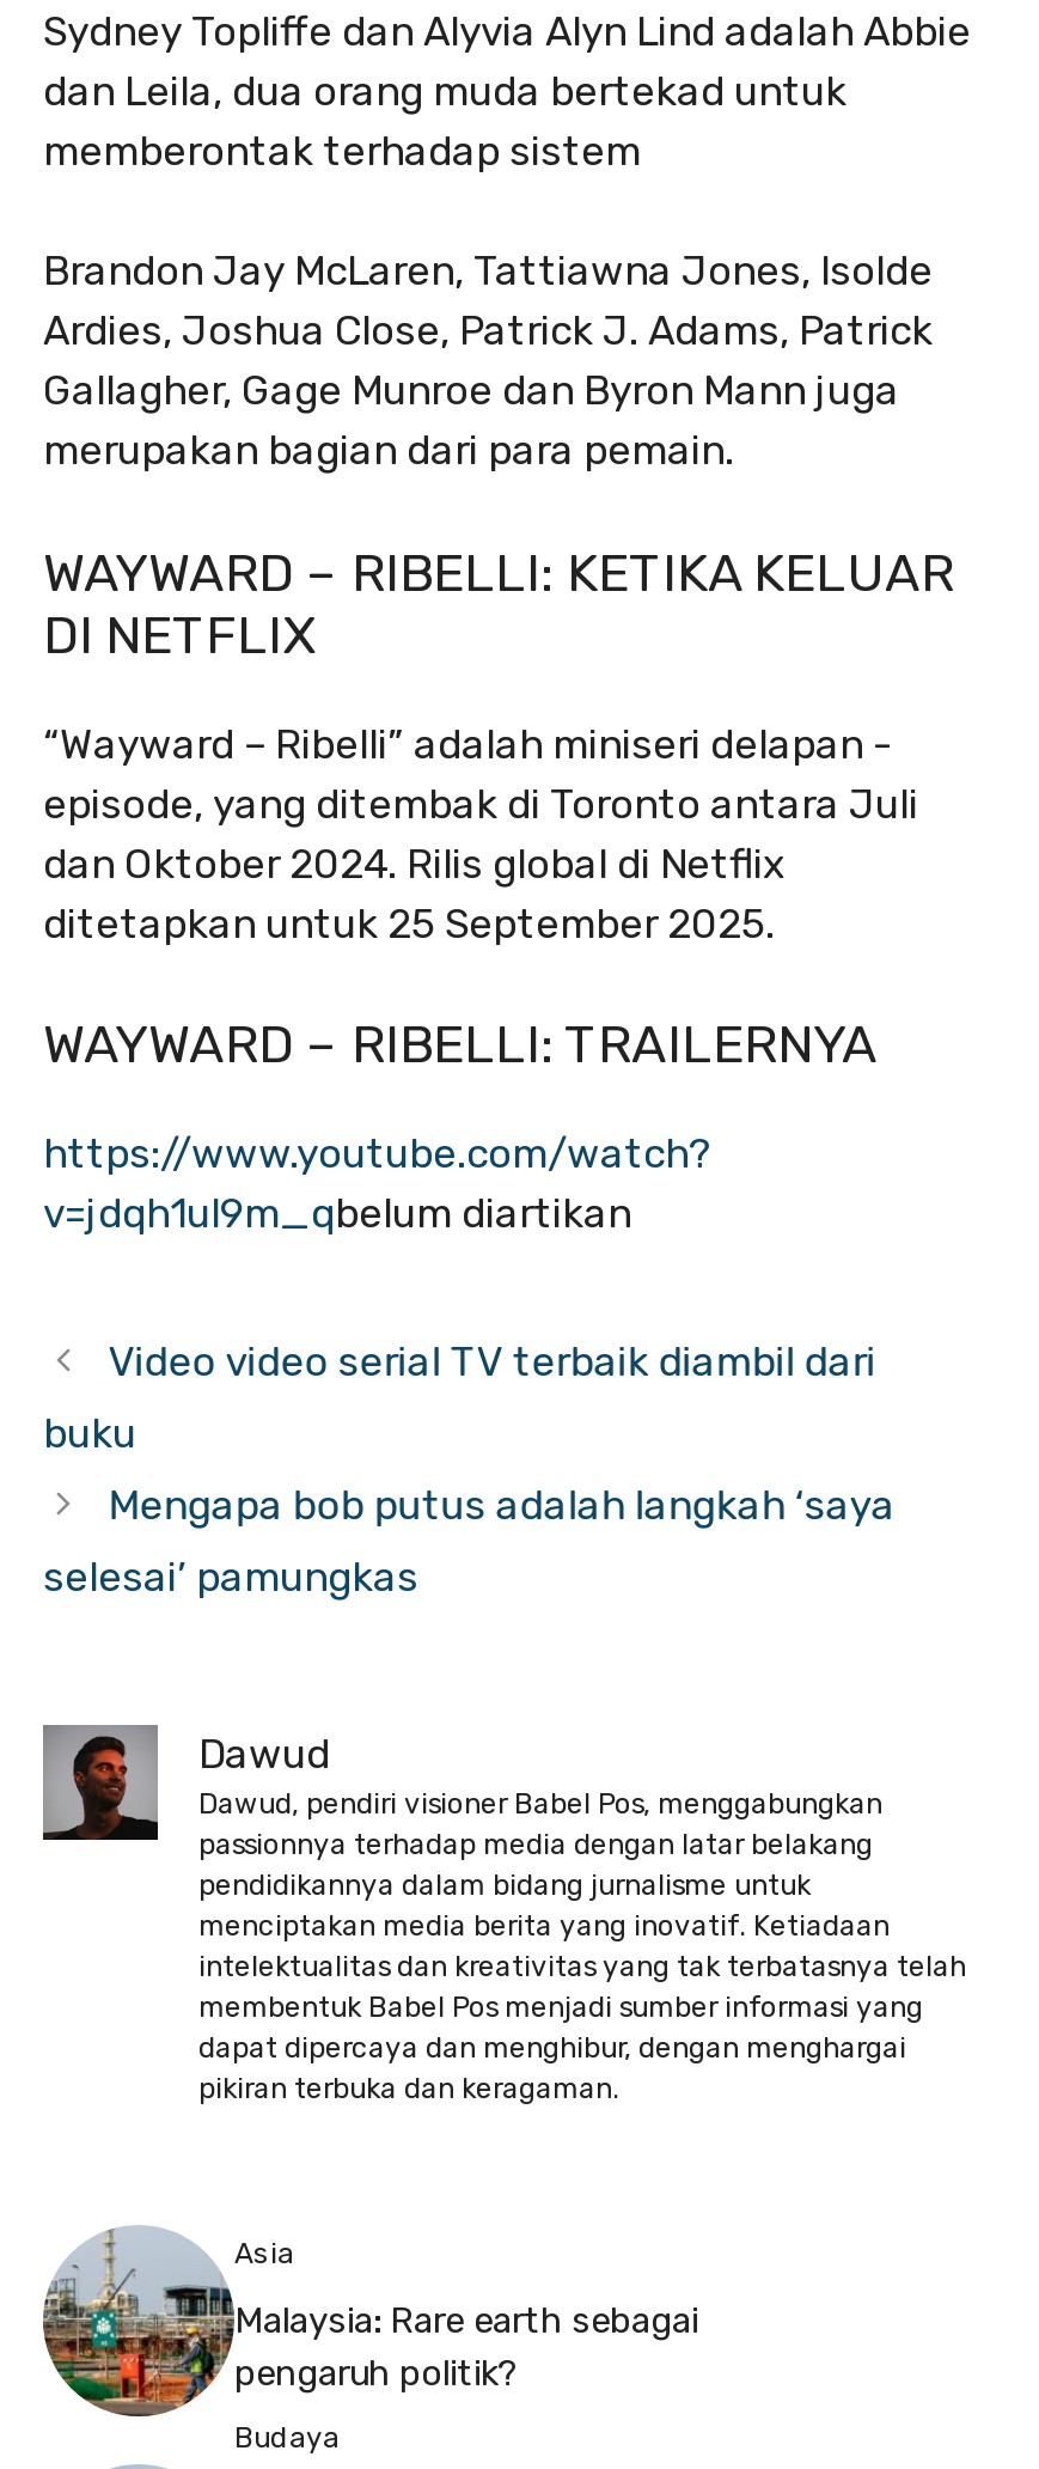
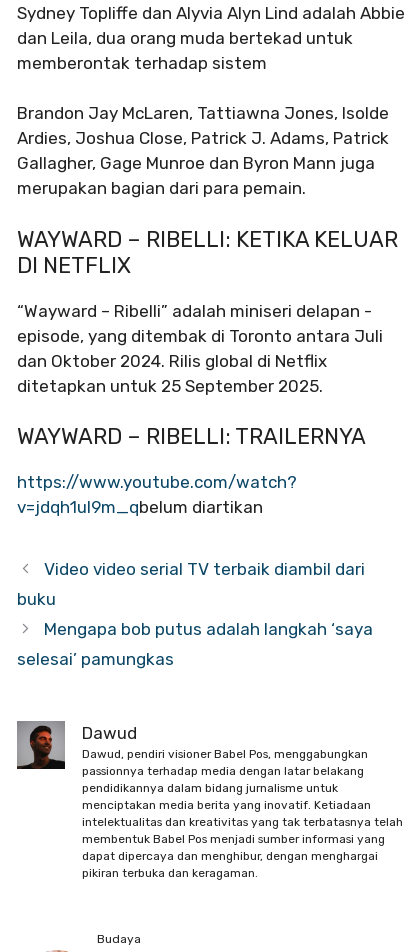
[41,2225,698,2419] [image] | Asia | Malaysia: Rare earth sebagai | pengaruh politik? -> none

